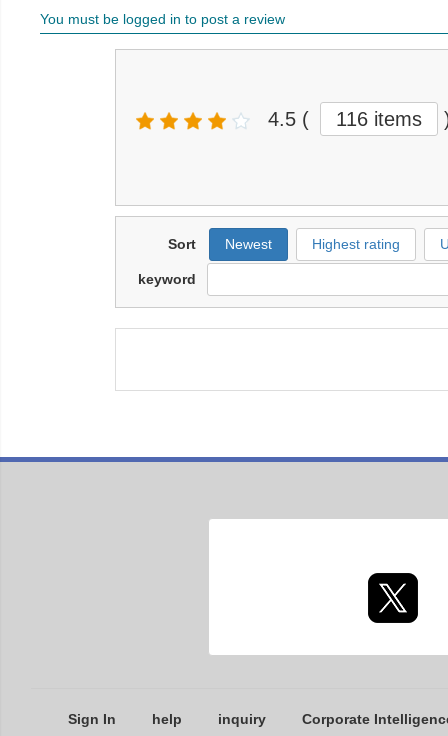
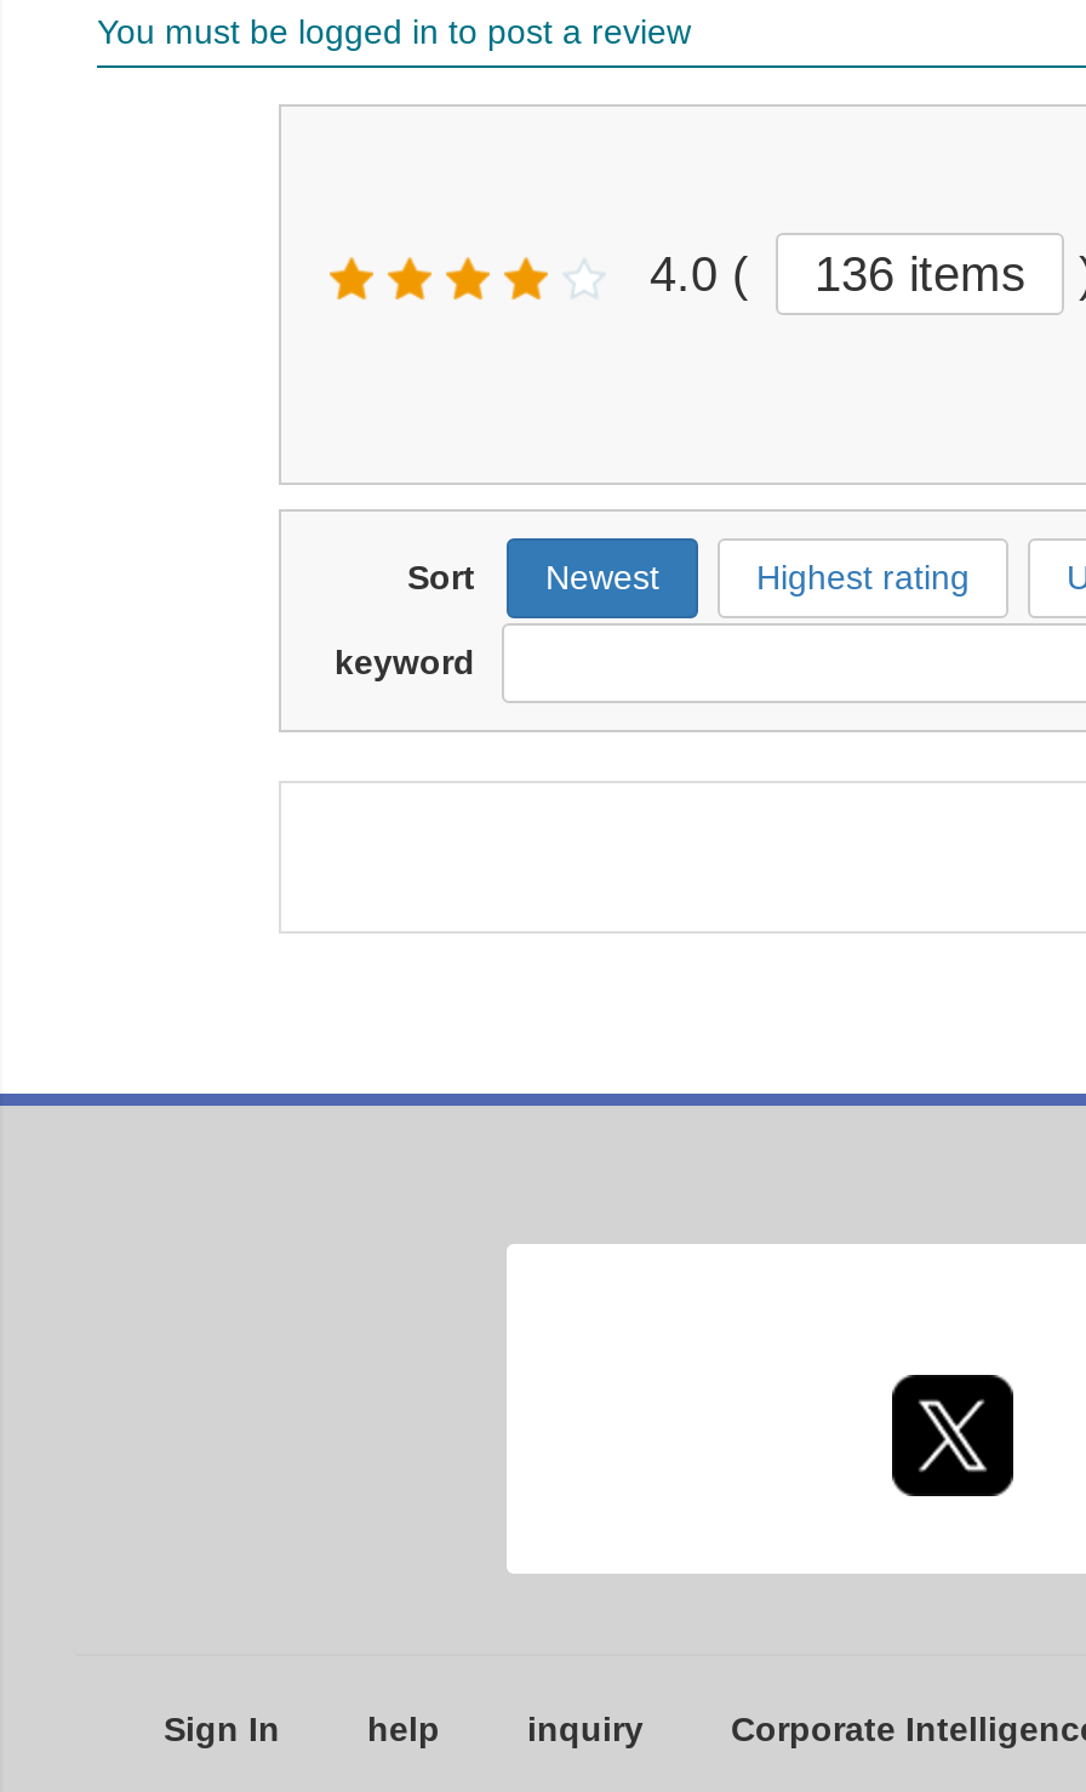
[262,108,315,130] 4.5 ( -> [635,248,764,301] 4.0 (
[336,108,422,130] 116 items -> [814,248,1025,301] 136 items

